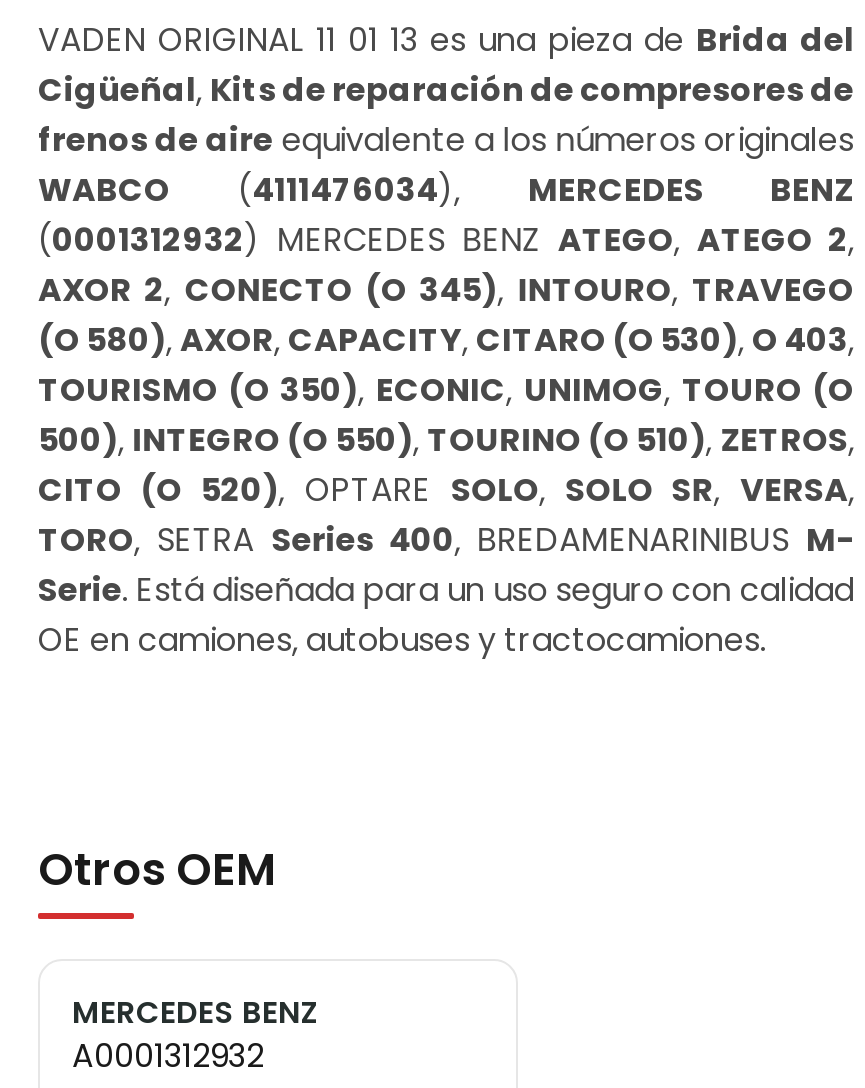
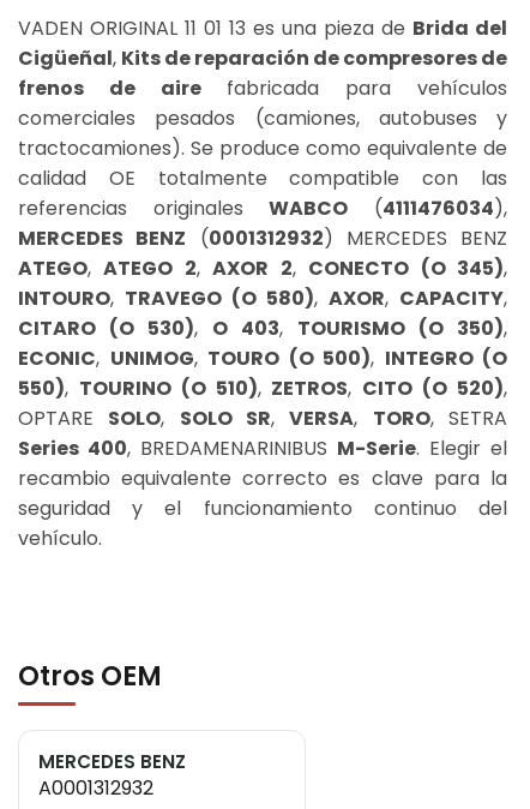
[38,118,854,664] frenos de aire equivalente a los números originales | WABCO (4111476034), MERCEDES BENZ | (0001312932) MERCEDES BENZ ATEGO, ATEGO 2, | AXOR 2, CONECTO (O 345), INTOURO, TRAVEGO | (O 580), AXOR, CAPACITY, CITARO (O 530), O 403, | TOURISMO (O 350), ECONIC, UNIMOG, TOURO (O | 500), INTEGRO (O 550), TOURINO (O 510), ZETROS, | CITO (O 520), OPTARE SOLO, SOLO SR, VERSA, | TORO, SETRA Series 400, BREDAMENARINIBUS M- | Serie. Está diseñada para un uso seguro con calidad | OE en camiones, autobuses y tractocamiones. -> [18,75,507,552] frenos de aire fabricada para vehículos | comerciales pesados (camiones, autobuses y | tractocamiones). Se produce como equivalente de | calidad OE totalmente compatible con las | referencias originales WABCO (4111476034), | MERCEDES BENZ (0001312932) MERCEDES BENZ | ATEGO, ATEGO 2, AXOR 2, CONECTO (O 345), | INTOURO, TRAVEGO (O 580), AXOR, CAPACITY, | CITARO (O 530), O 403, TOURISMO (O 350), | ECONIC, UNIMOG, TOURO (O 500), INTEGRO (O | 550), TOURINO (O 510), ZETROS, CITO (O 520), | OPTARE SOLO, SOLO SR, VERSA, TORO, SETRA | Series 400, BREDAMENARINIBUS M-Serie. Elegir el | recambio equivalente correcto es clave para la | seguridad y el funcionamiento continuo del | vehículo.

